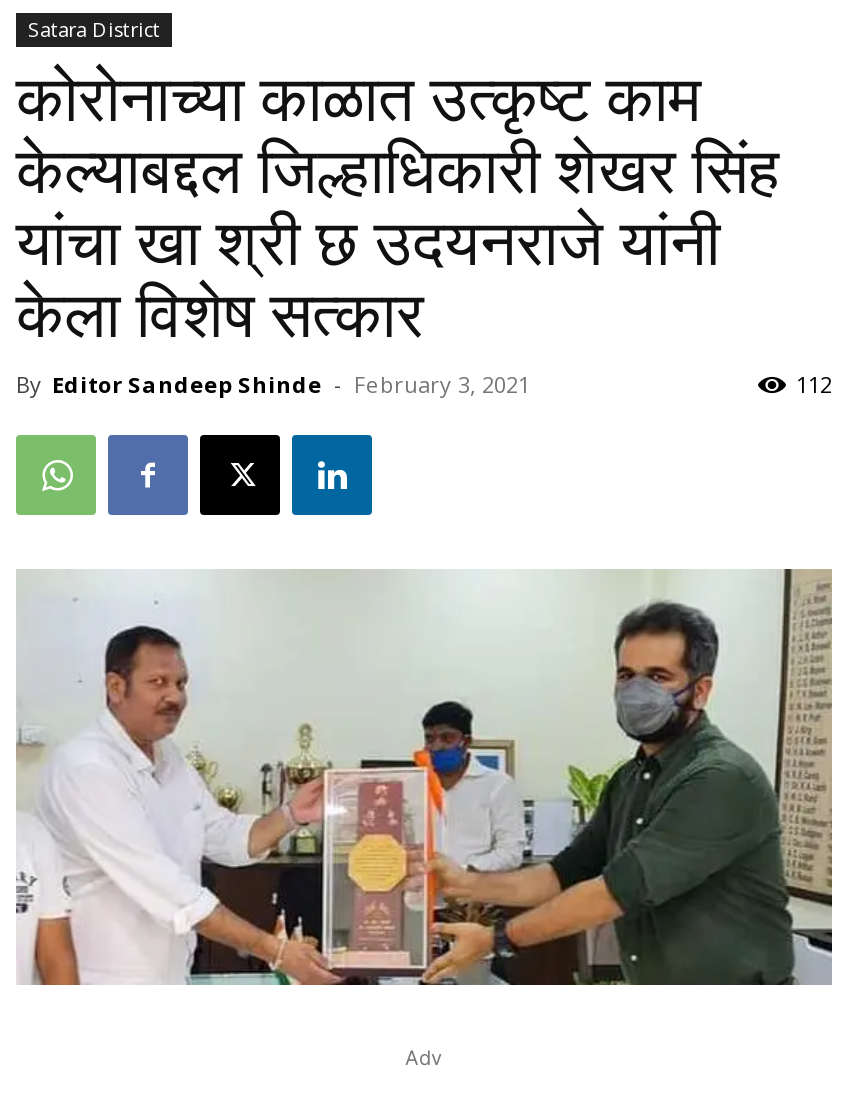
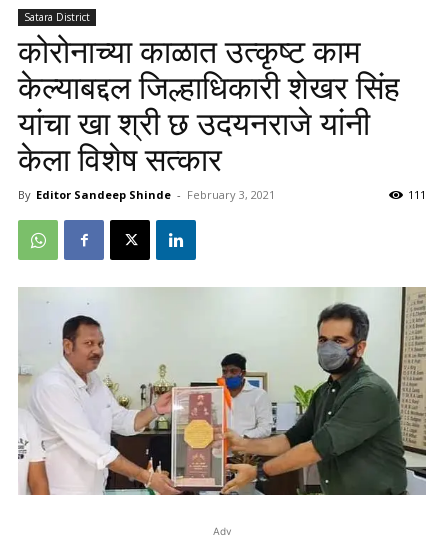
[796,369,832,399] 112 -> [408,187,426,202] 111

